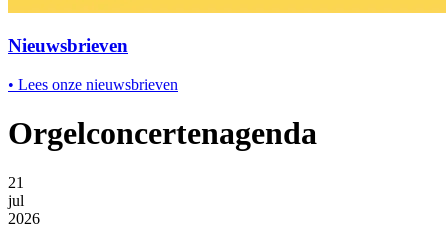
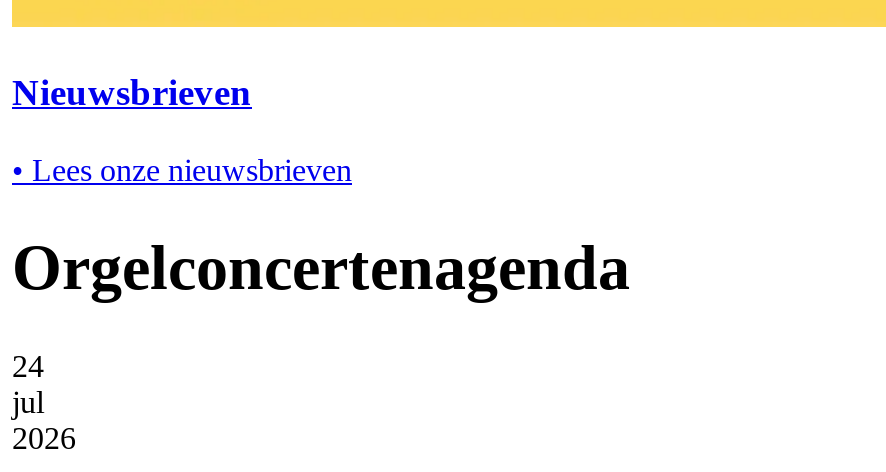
[8,174,24,191] 21 -> [12,349,44,383] 24

